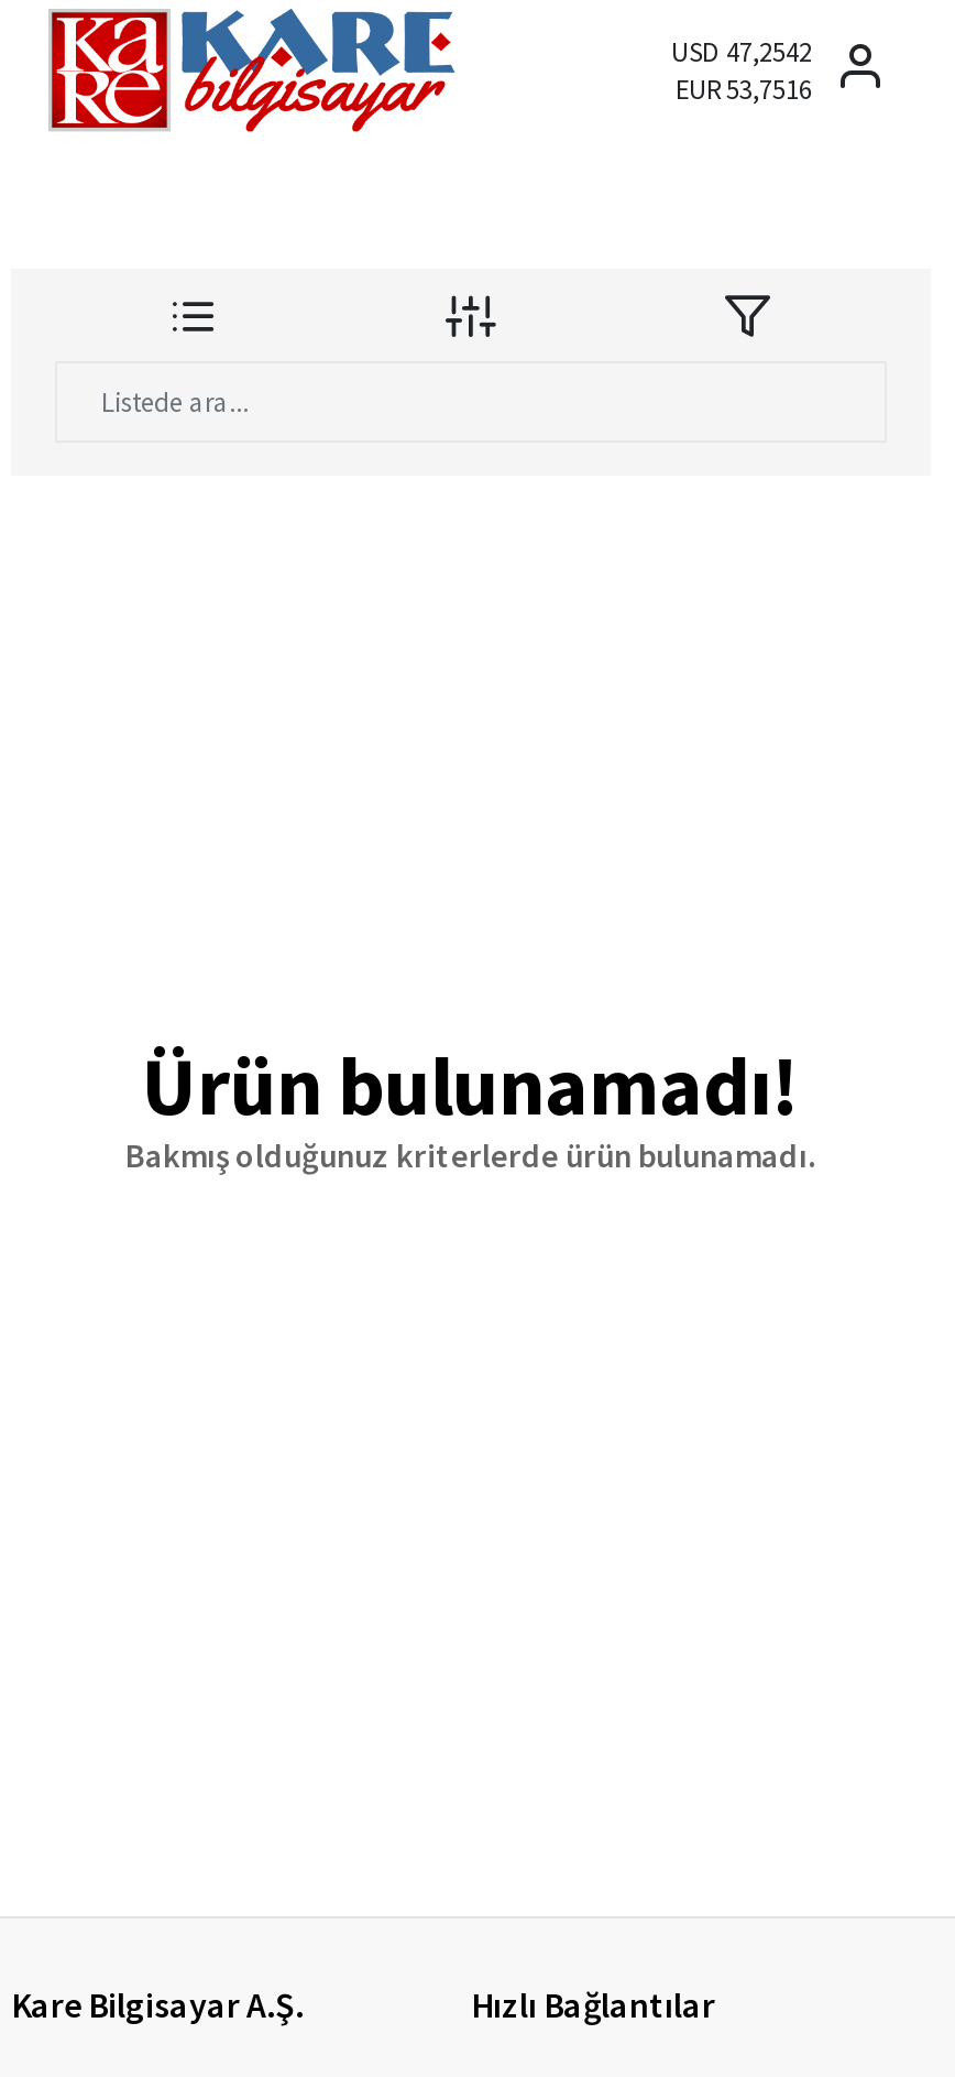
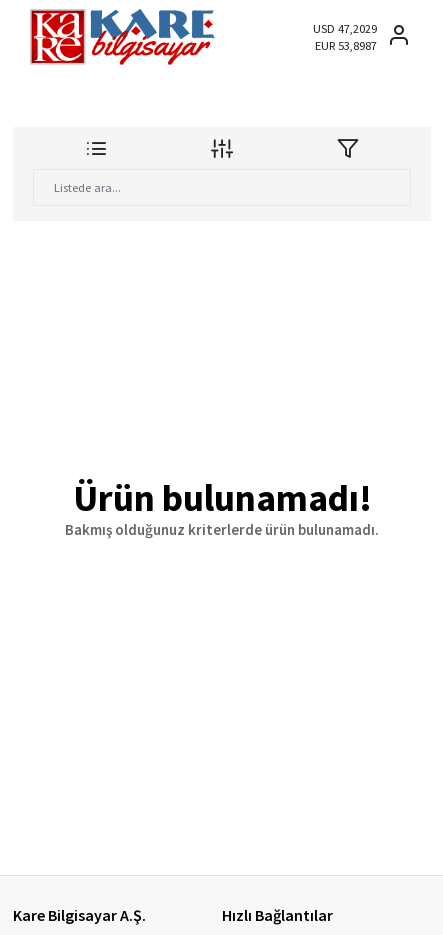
[671,35,812,68] USD 47,2542 -> [313,21,377,36] USD 47,2029
[676,73,812,106] EUR 53,7516 -> [315,38,377,53] EUR 53,8987

